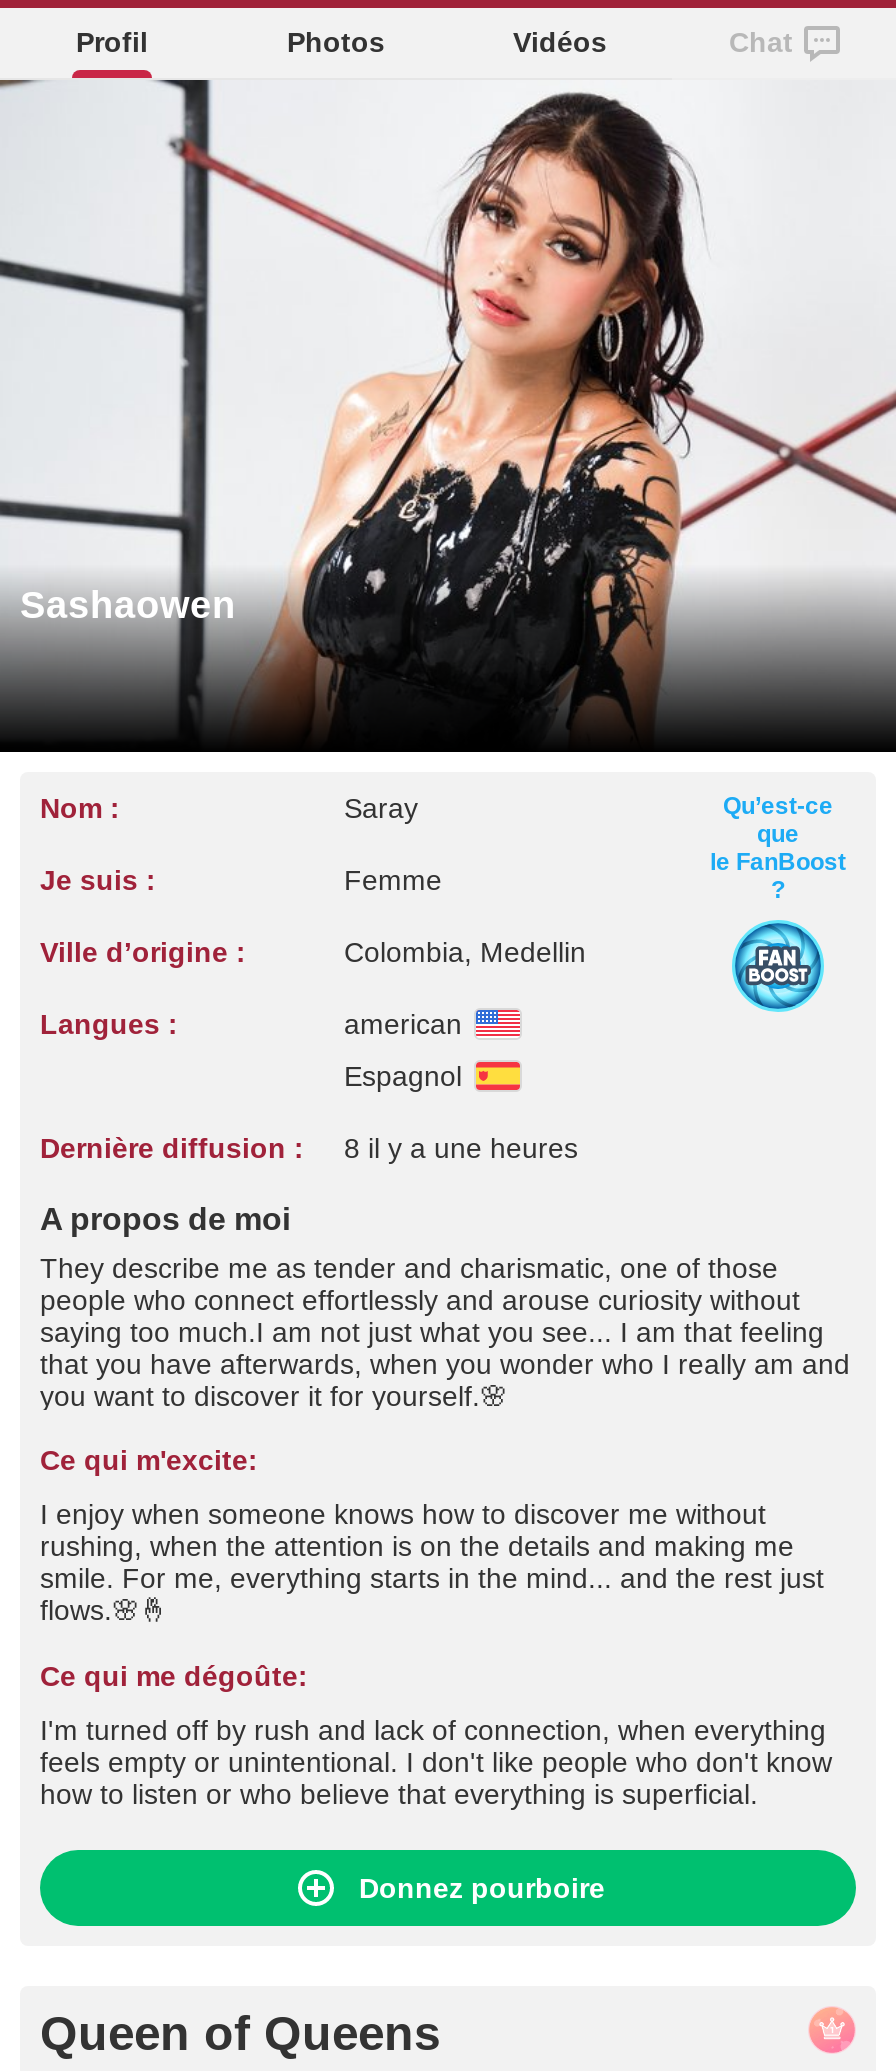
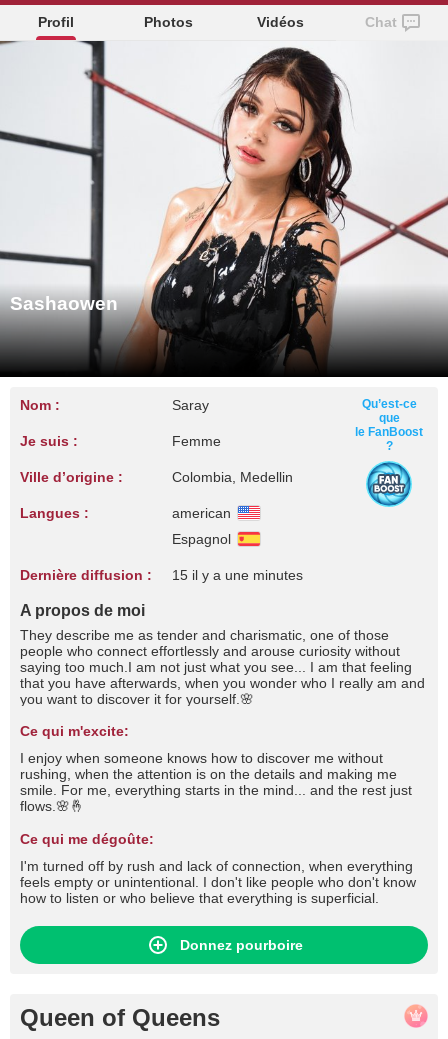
[344,1132,578,1164] 8 il y a une heures -> [172,567,303,583] 15 il y a une minutes

